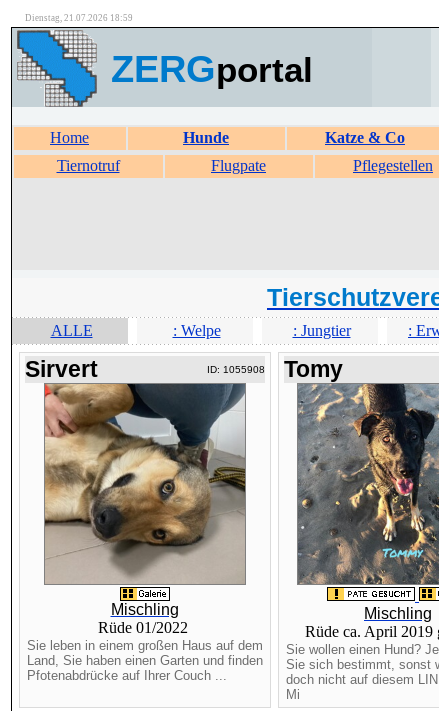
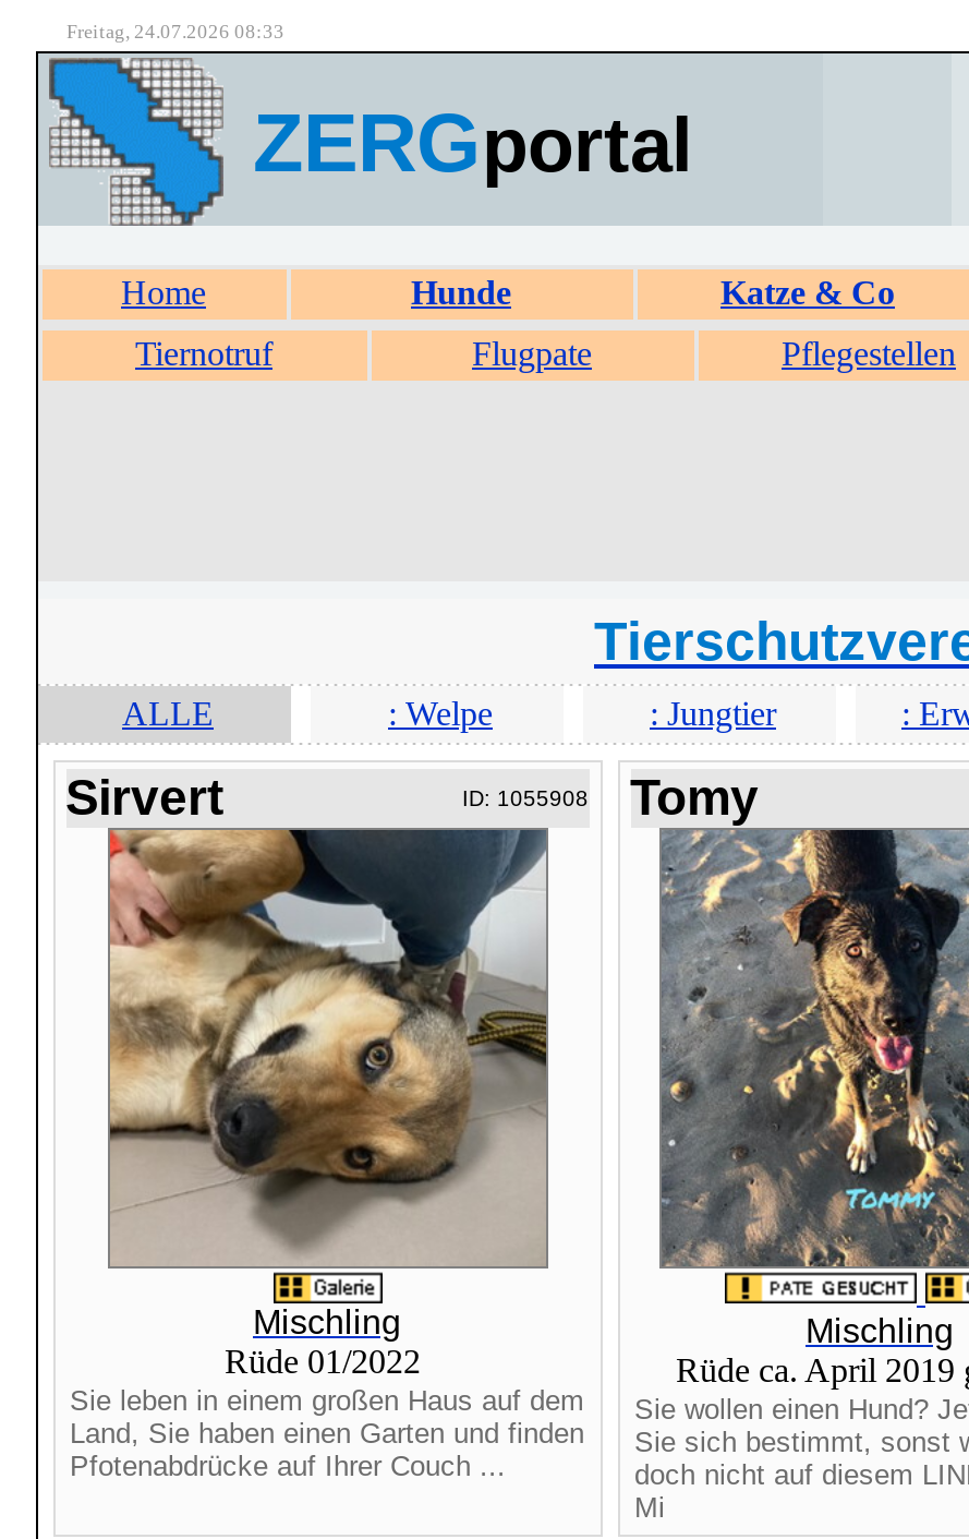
[21,13,133,23] Dienstag, 21.07.2026 18:59 -> [58,21,284,43] Freitag, 24.07.2026 08:33

